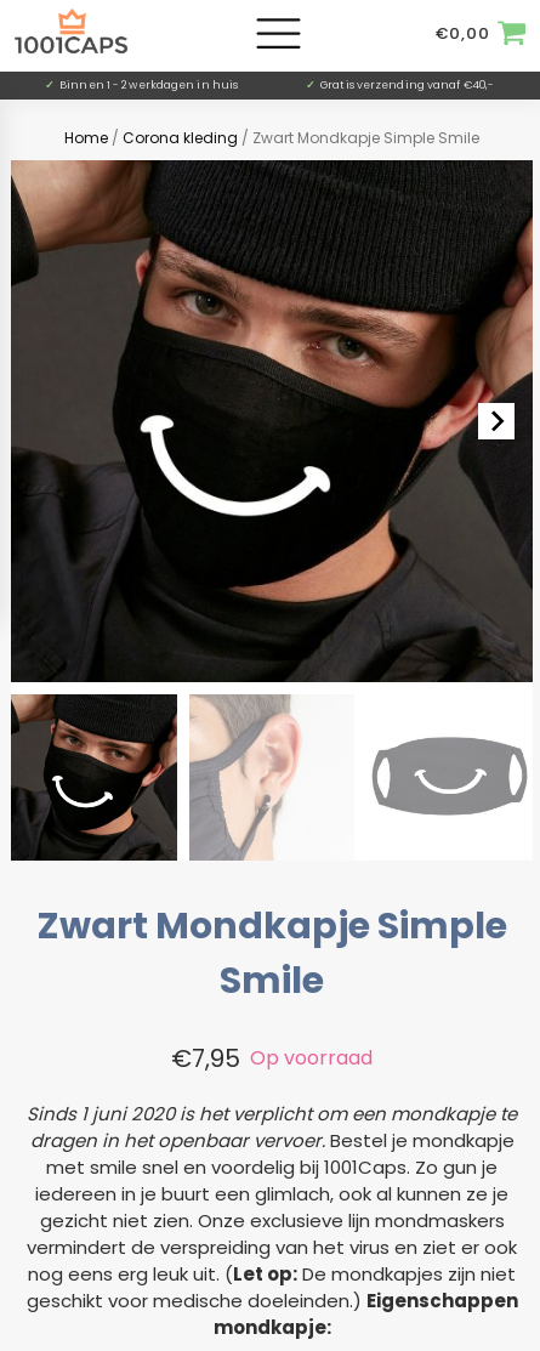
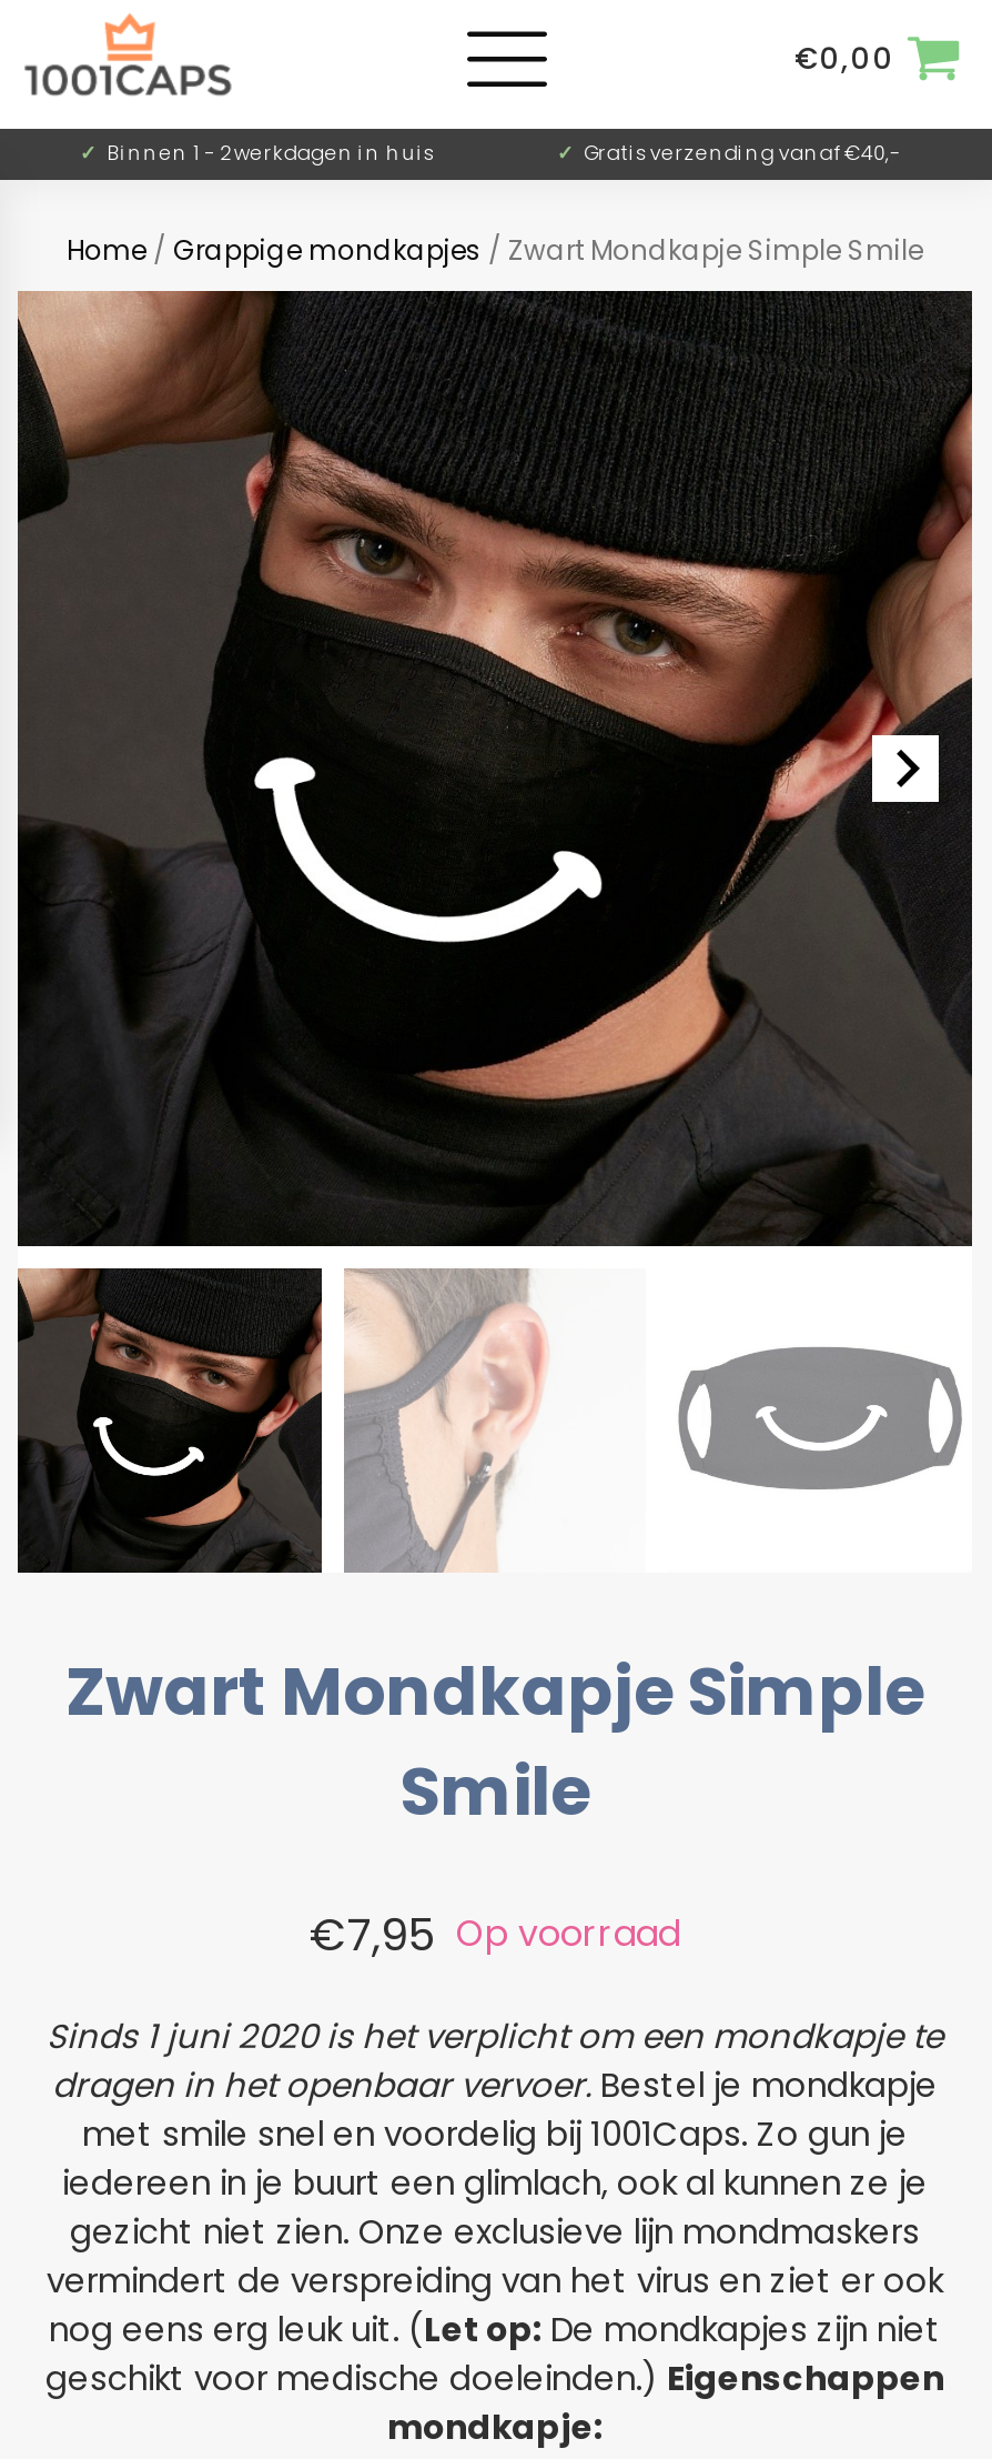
[64,128,479,149] Home / Corona kleding / Zwart Mondkapje Simple Smile -> [67,232,923,270] Home / Grappige mondkapjes / Zwart Mondkapje Simple Smile

